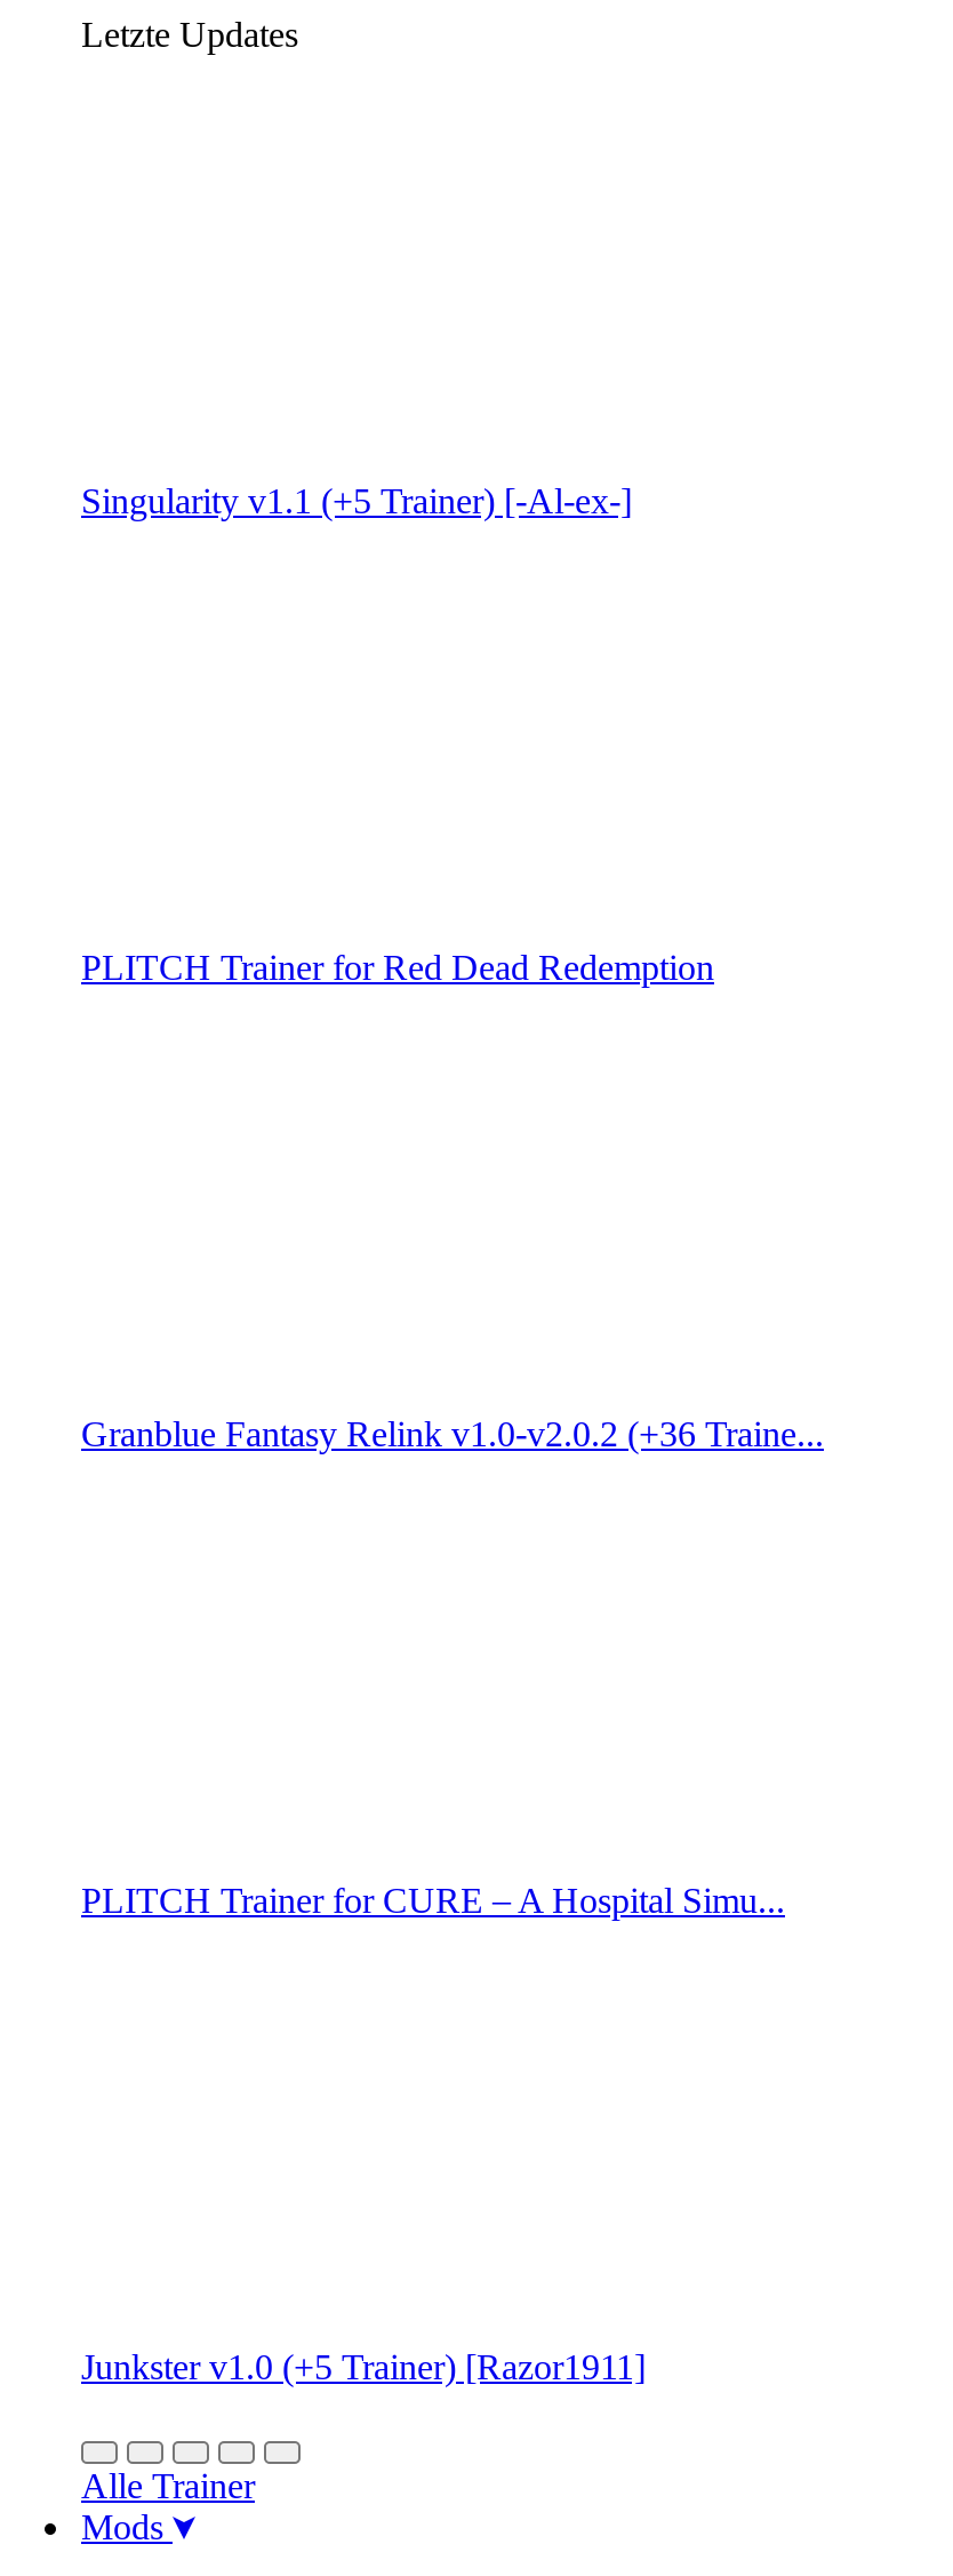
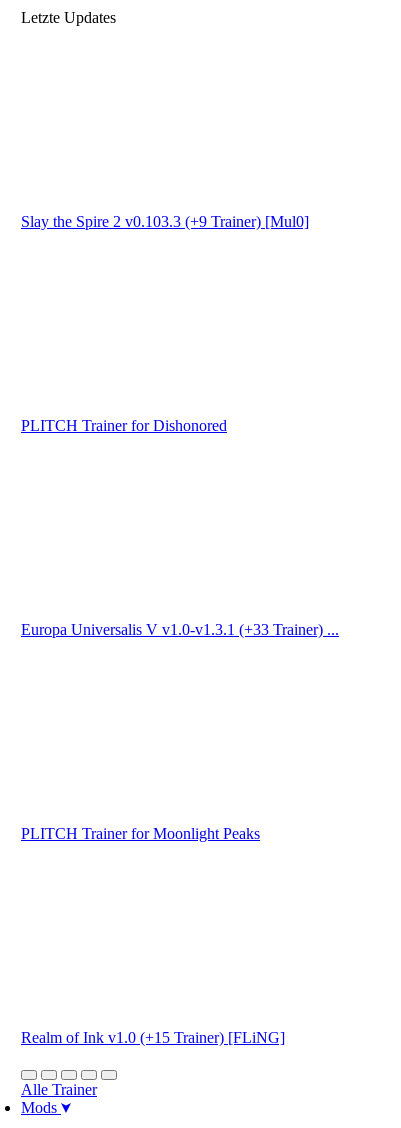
[81,481,632,520] Singularity v1.1 (+5 Trainer) [-Al-ex-] -> [21,213,309,230] Slay the Spire 2 v0.103.3 (+9 Trainer) [Mul0]
[81,948,714,987] PLITCH Trainer for Red Dead Redemption -> [21,417,227,434] PLITCH Trainer for Dishonored
[81,1414,824,1453] Granblue Fantasy Relink v1.0-v2.0.2 (+36 Traine... -> [21,621,339,638] Europa Universalis V v1.0-v1.3.1 (+33 Trainer) ...
[81,1881,785,1920] PLITCH Trainer for CURE – A Hospital Simu... -> [21,825,260,842] PLITCH Trainer for Moonlight Peaks
[81,2347,646,2386] Junkster v1.0 (+5 Trainer) [Razor1911] -> [21,1029,285,1046] Realm of Ink v1.0 (+15 Trainer) [FLiNG]

